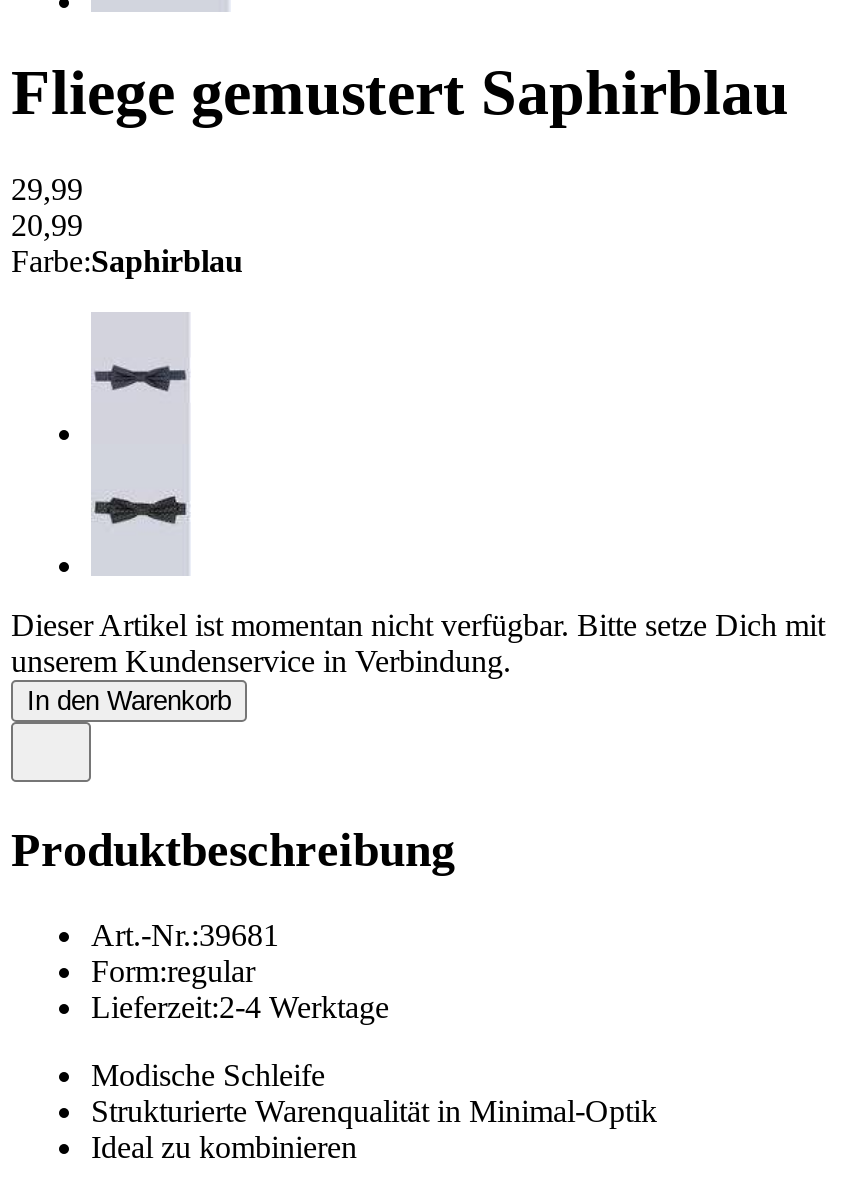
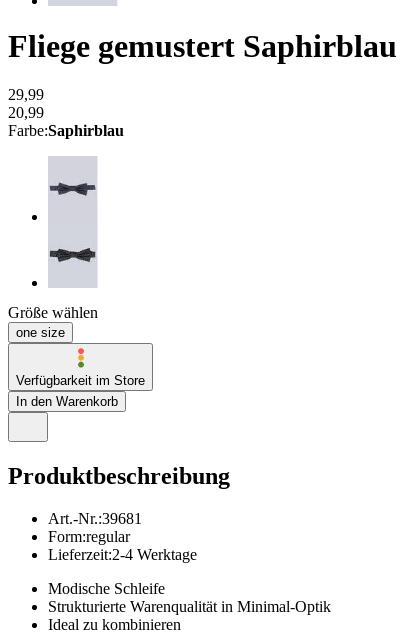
[11,608,825,678] Dieser Artikel ist momentan nicht verfügbar. Bitte setze Dich mit | unserem Kundenservice in Verbindung. -> [8,304,145,388] Größe wählen | one size | Verfügbarkeit im Store

